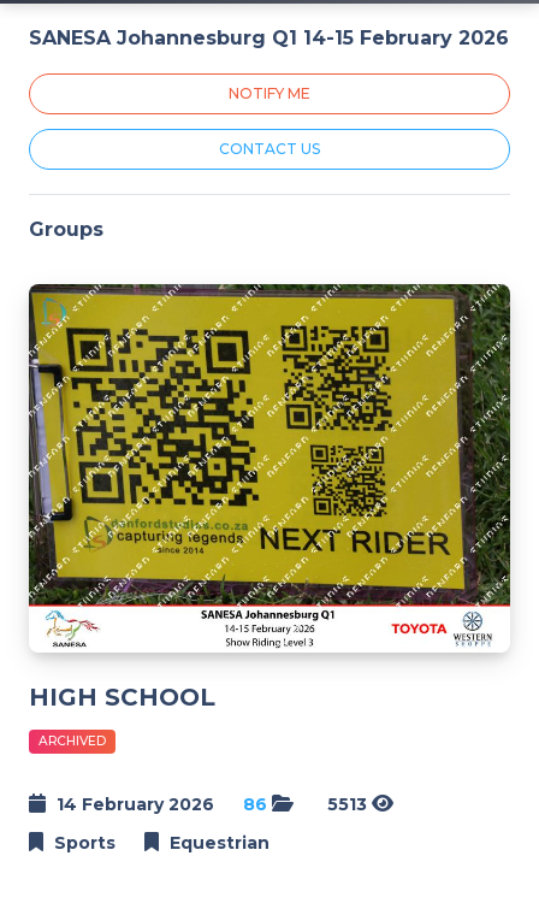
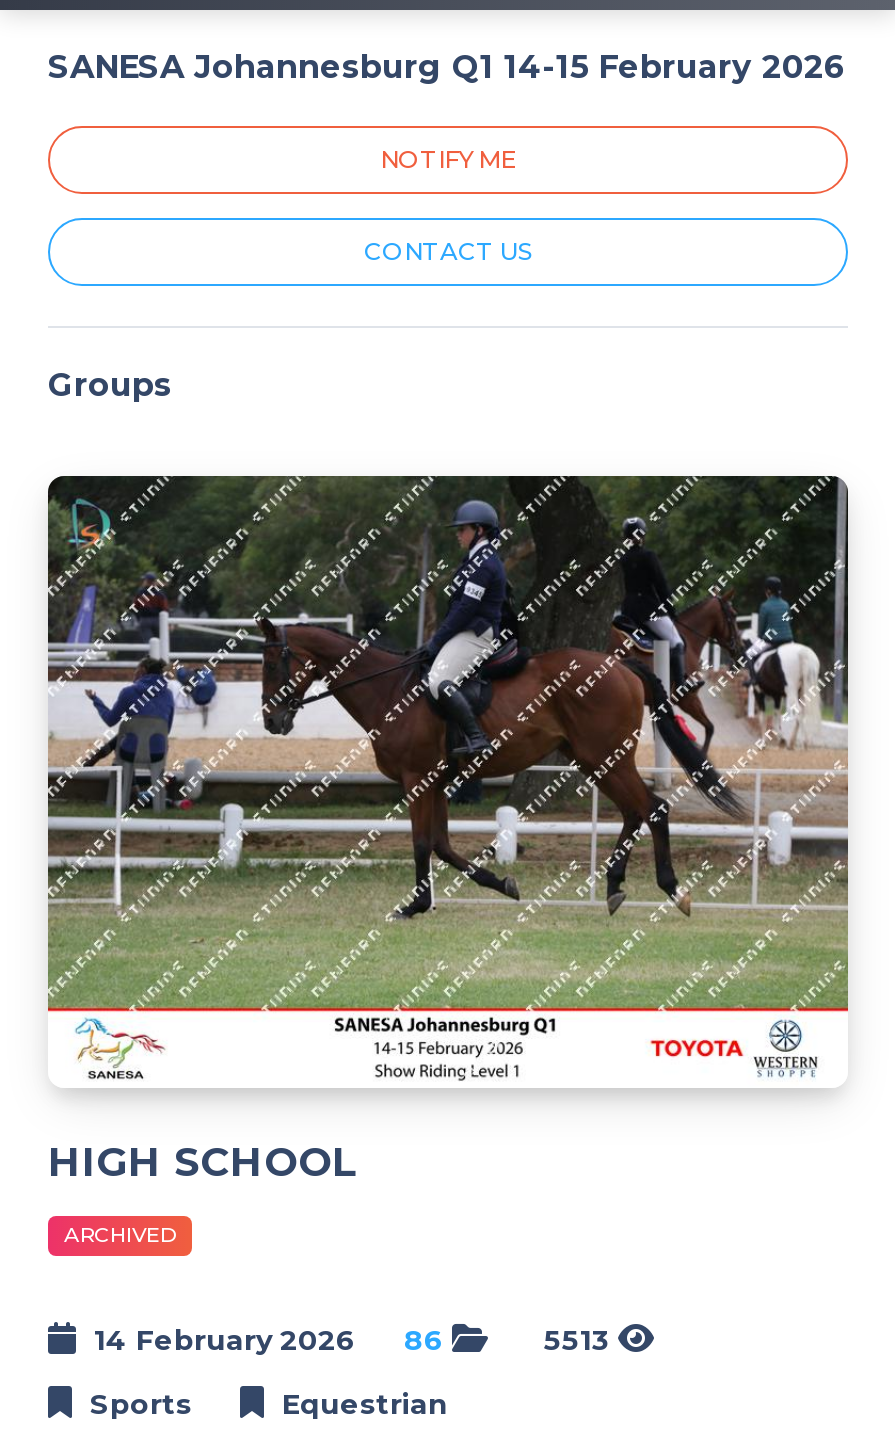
[28,284,511,606] [image] -> [46,476,850,1010] [image]

